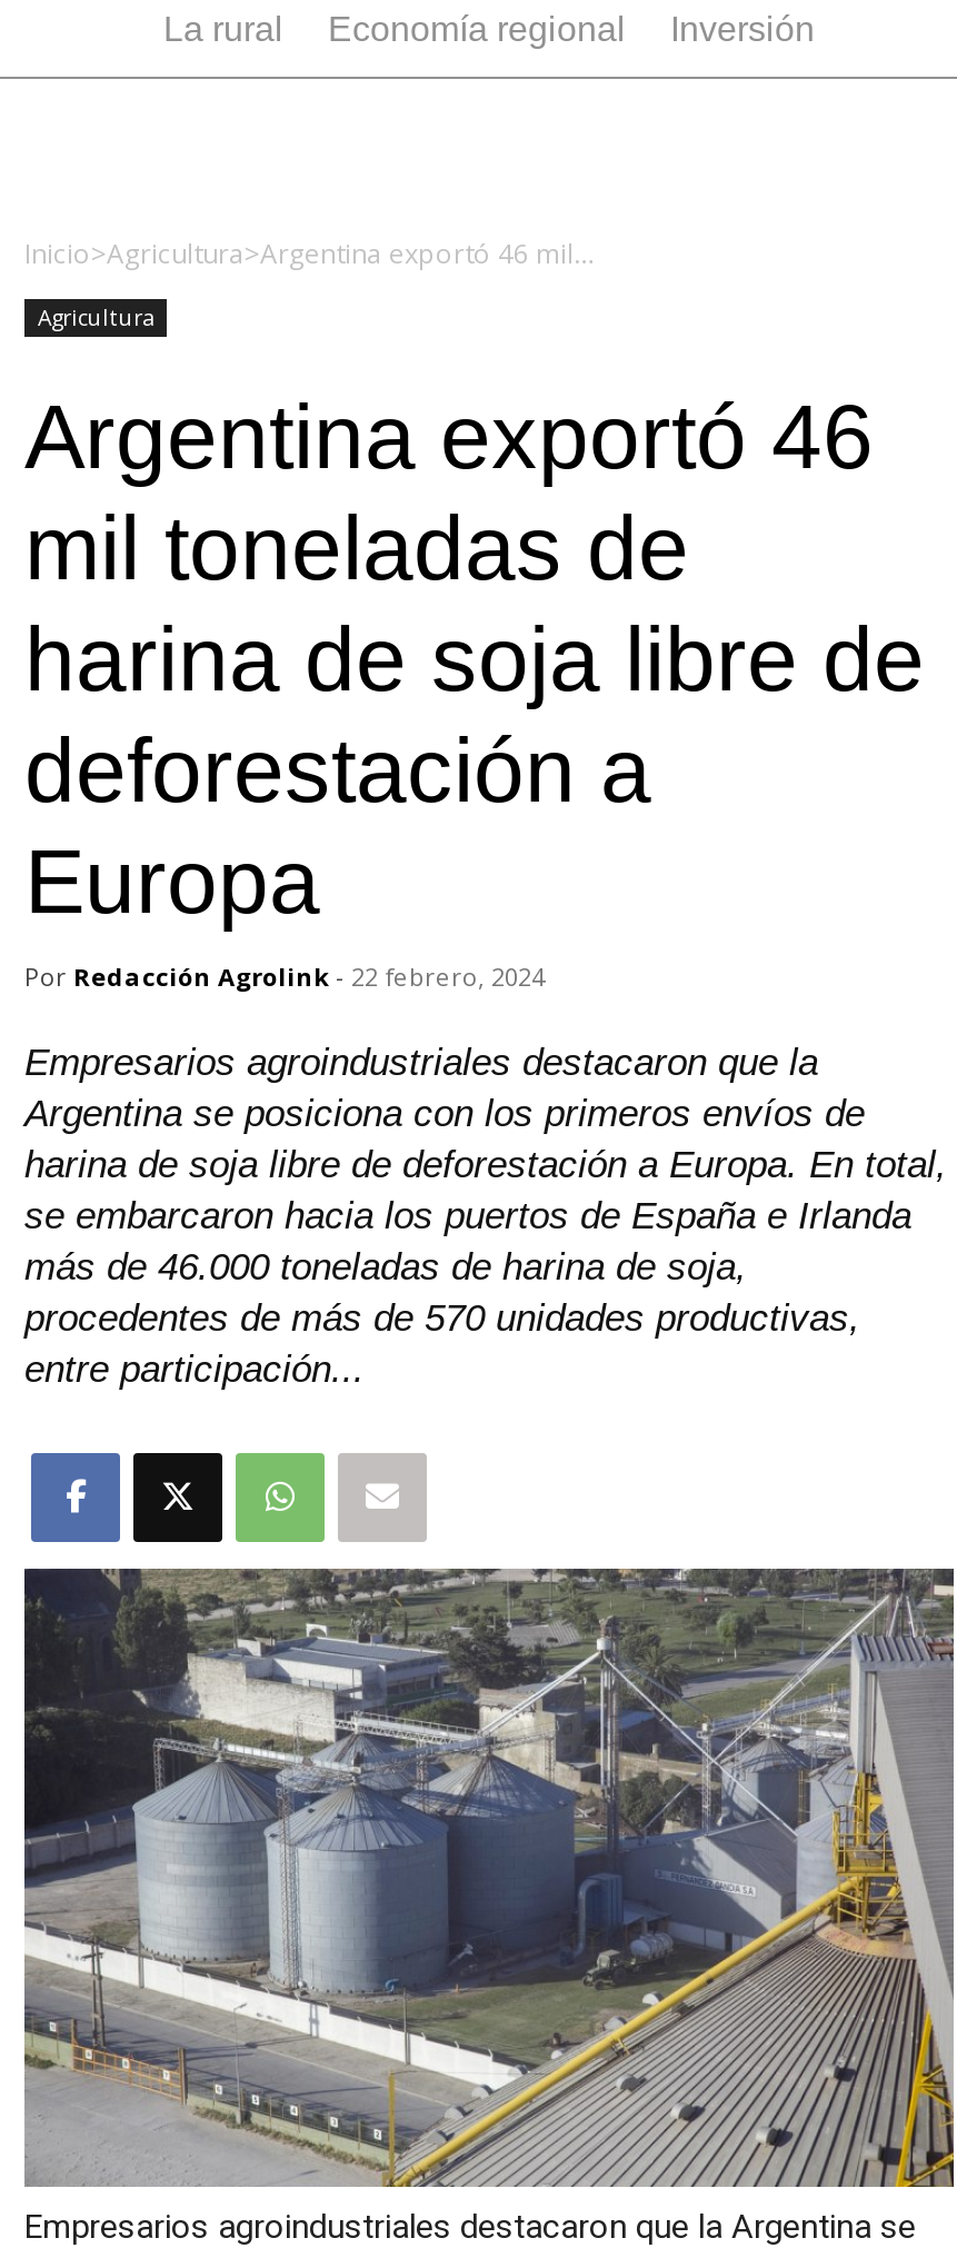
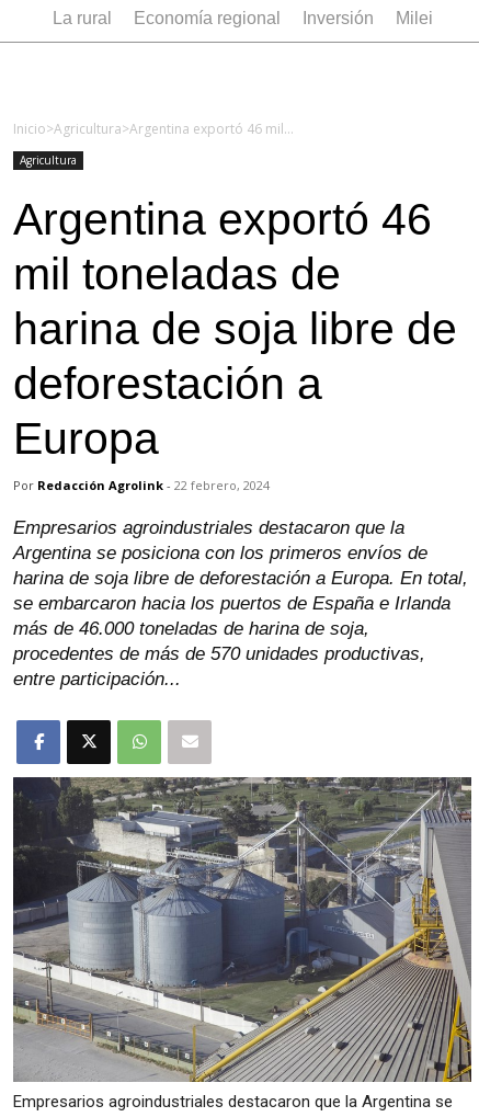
none -> [409,9,432,27] Milei

